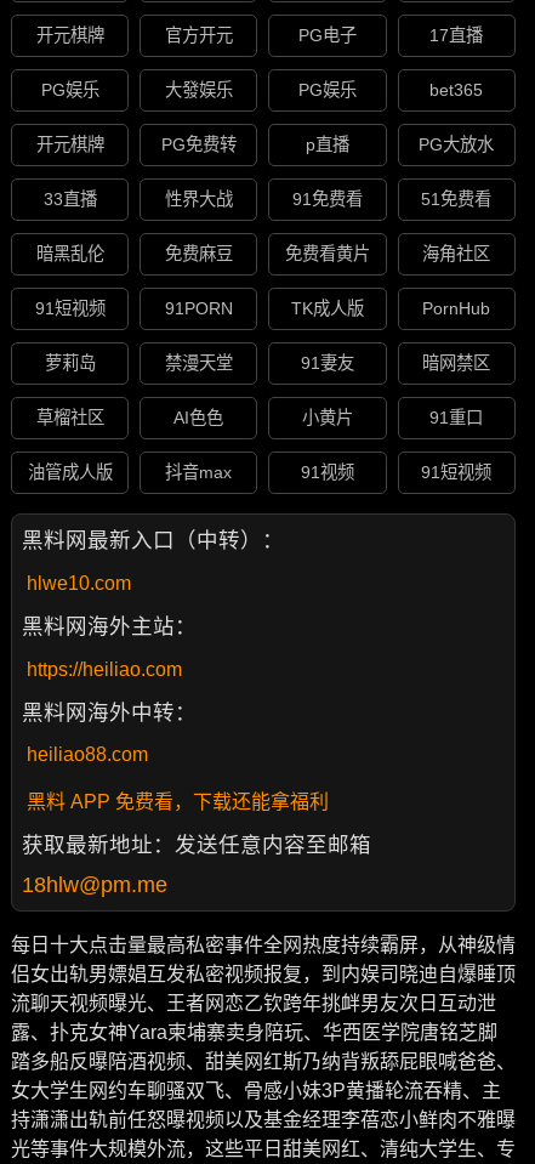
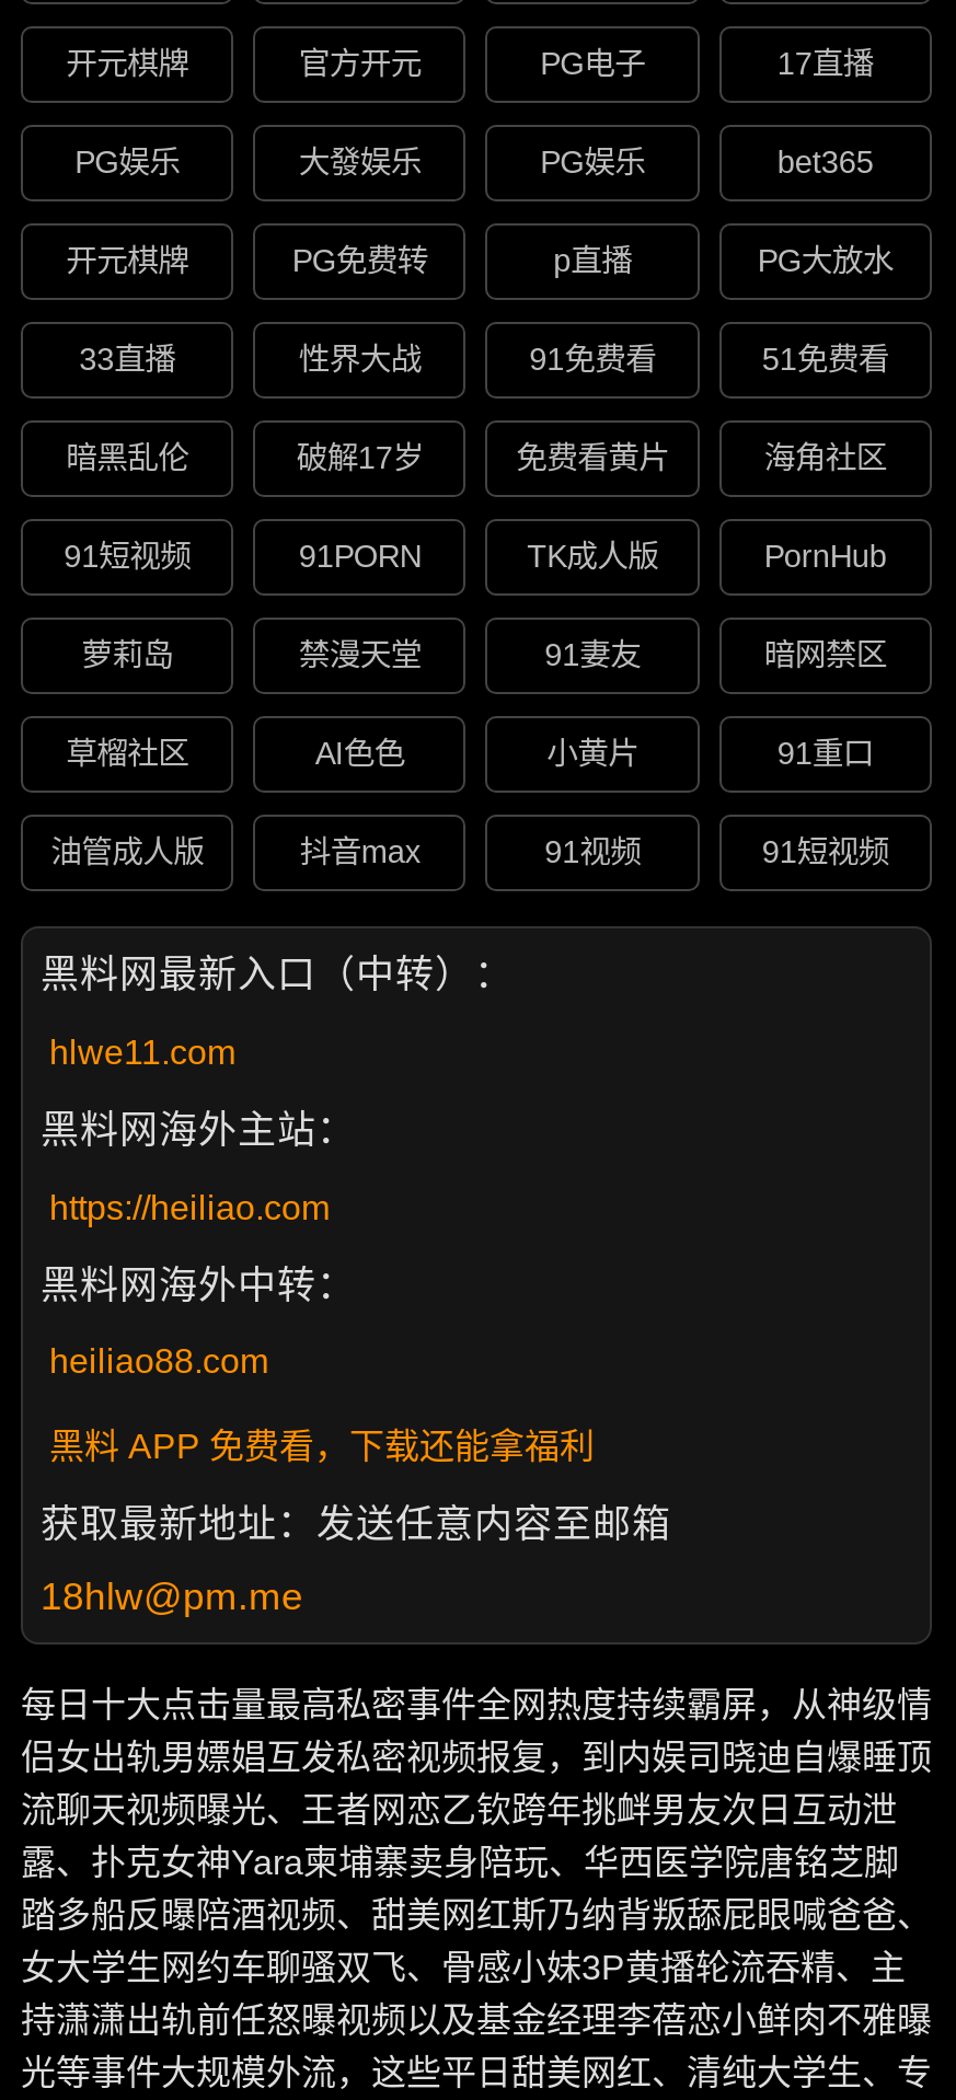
[165,244,233,264] 免费麻豆 -> [296,441,423,476] 破解17岁
[27,573,131,593] hlwe10.com -> [49,1033,235,1070] hlwe11.com

